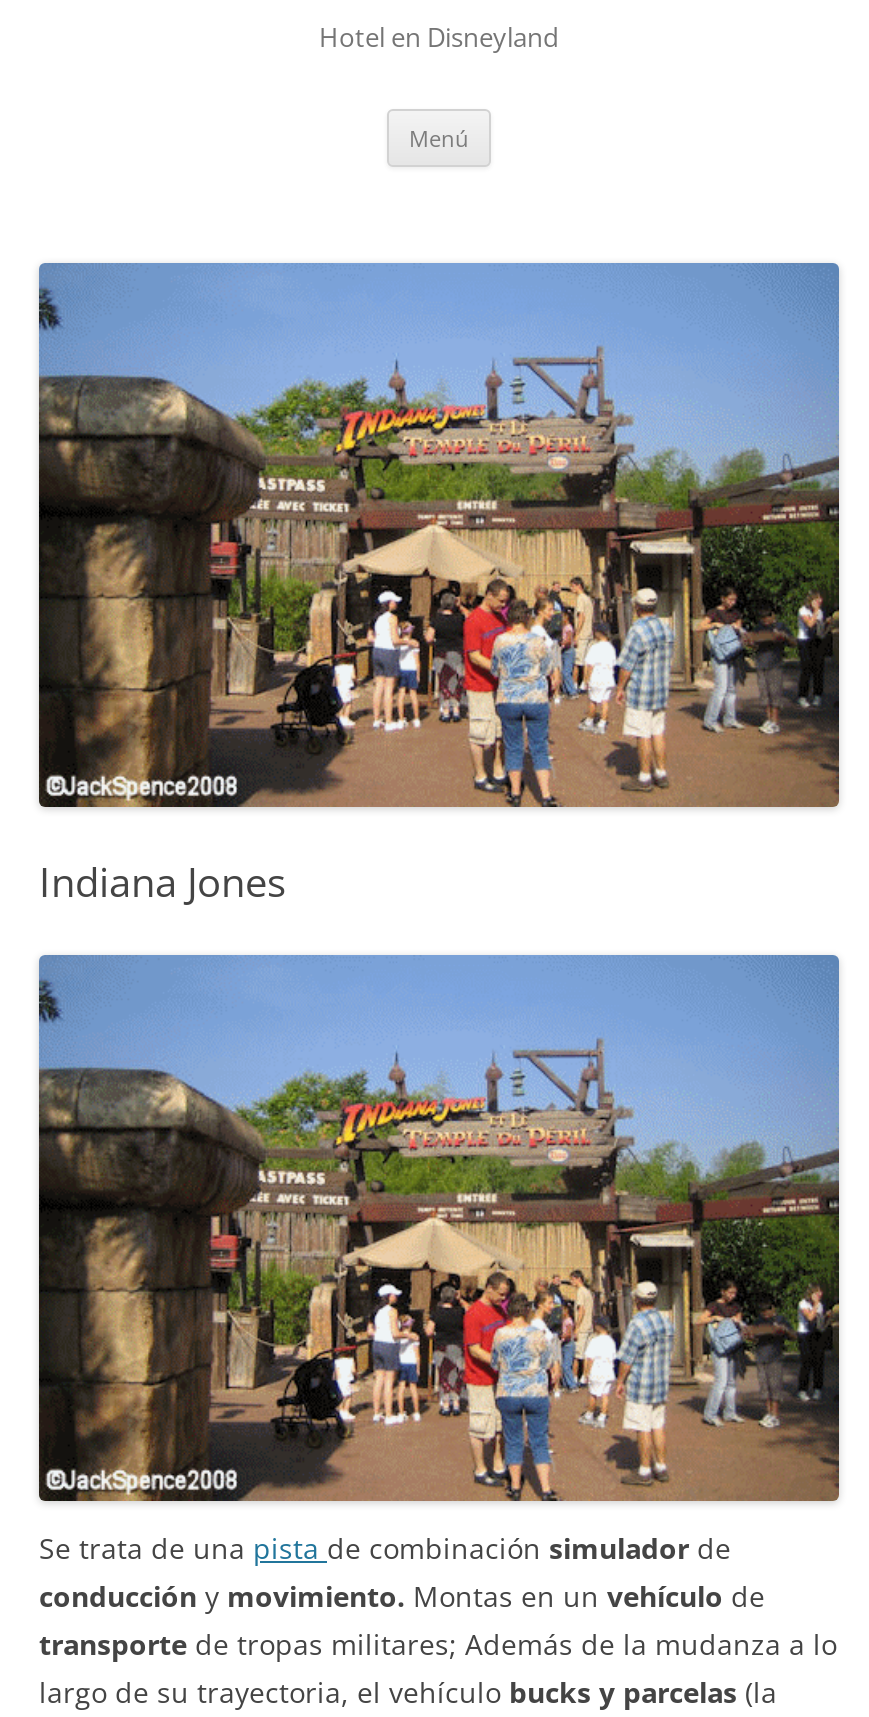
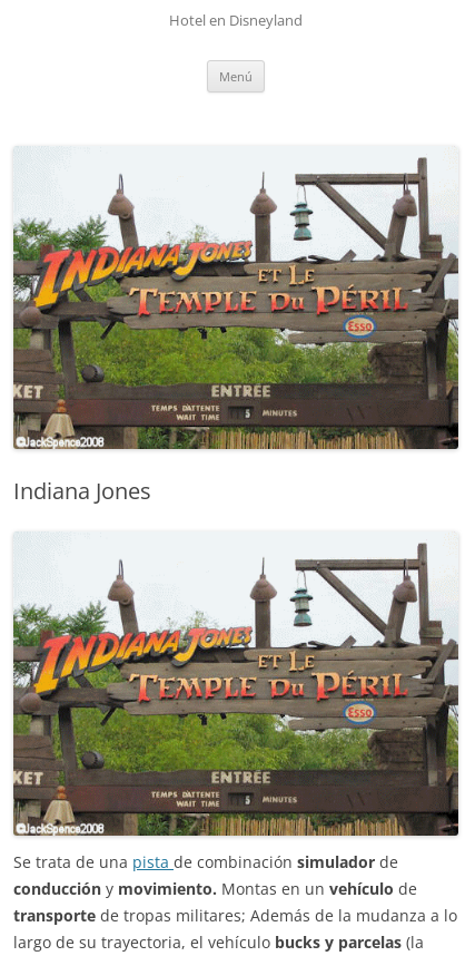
[37,261,841,809] [image] -> [12,146,459,450] [image]
[37,953,841,1503] [image] -> [12,531,459,837] [image]

